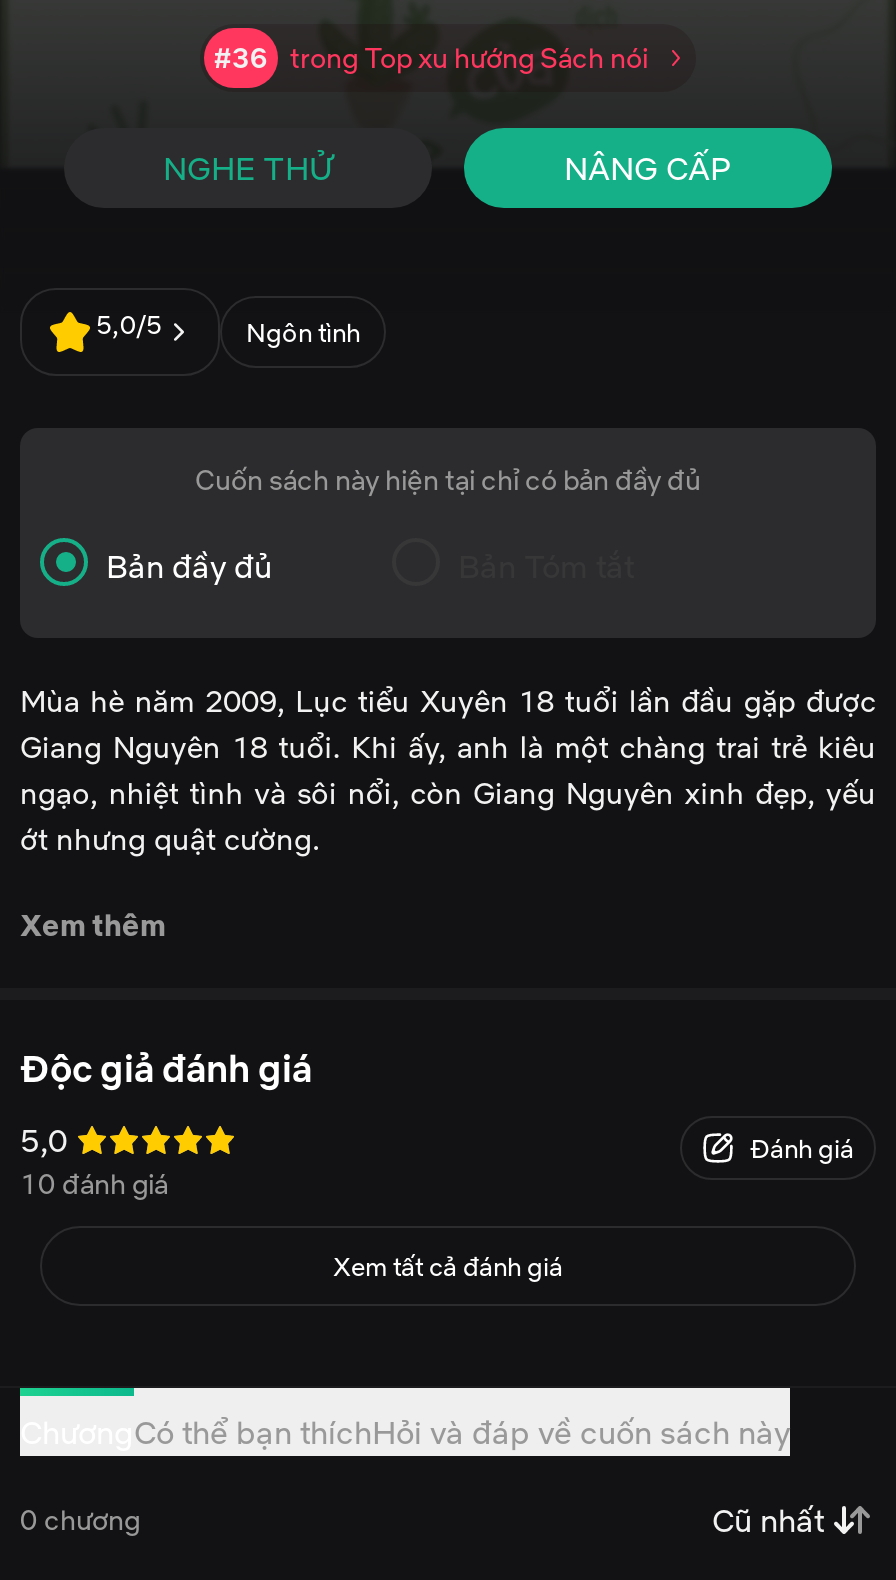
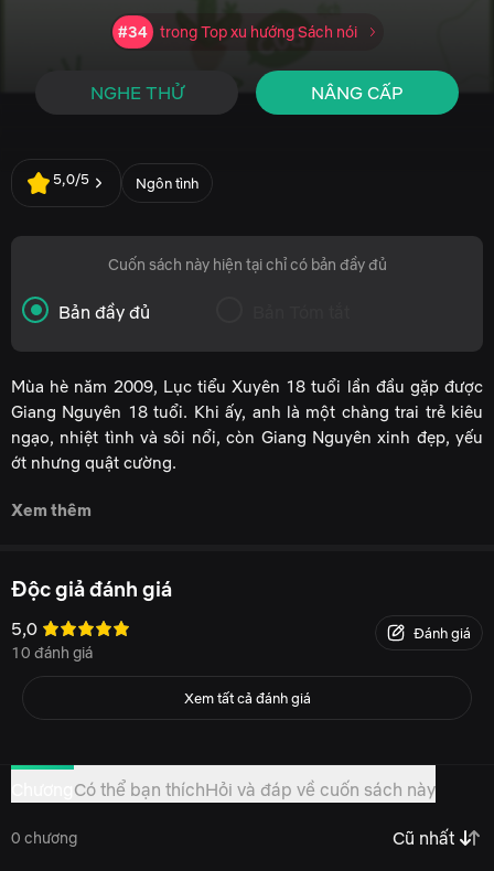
[214,40,648,76] #36 trong Top xu hướng Sách nói -> [118,22,357,42] #34 trong Top xu hướng Sách nói

